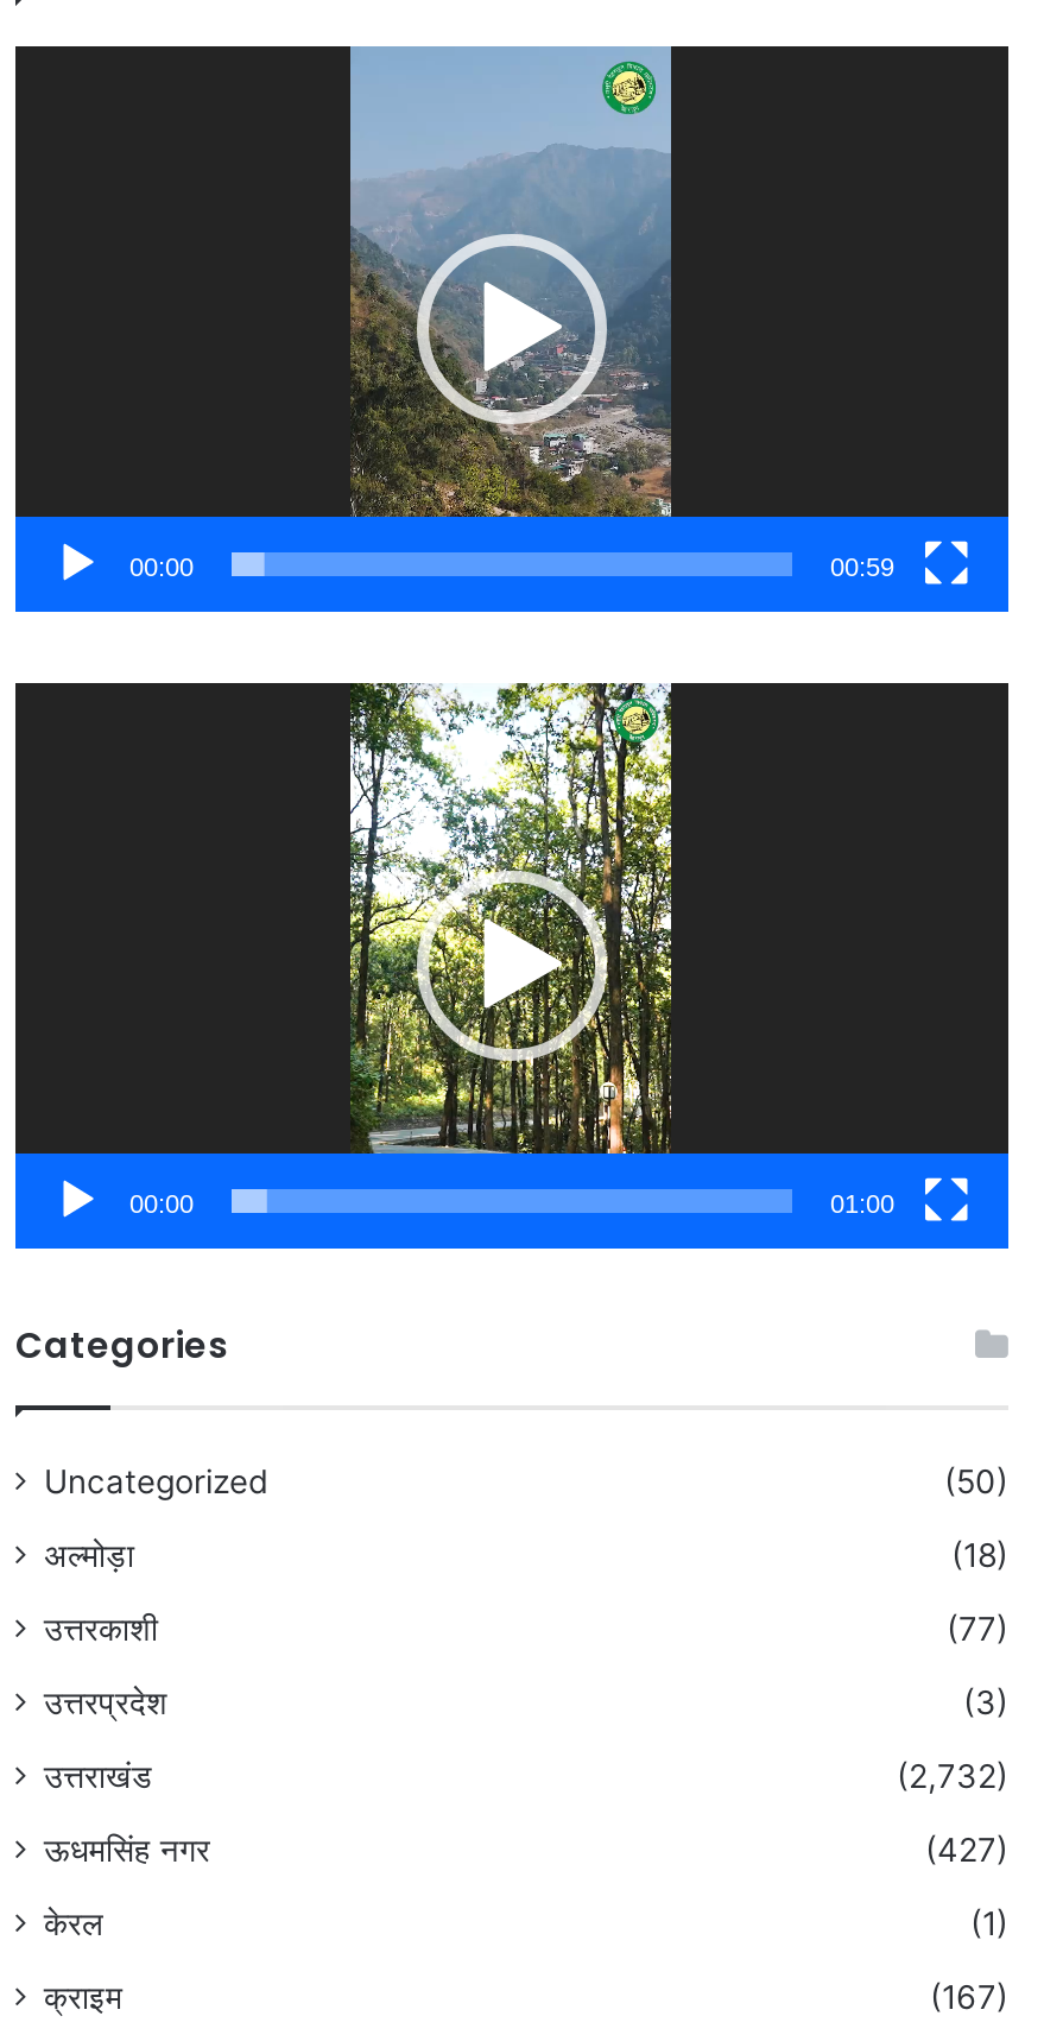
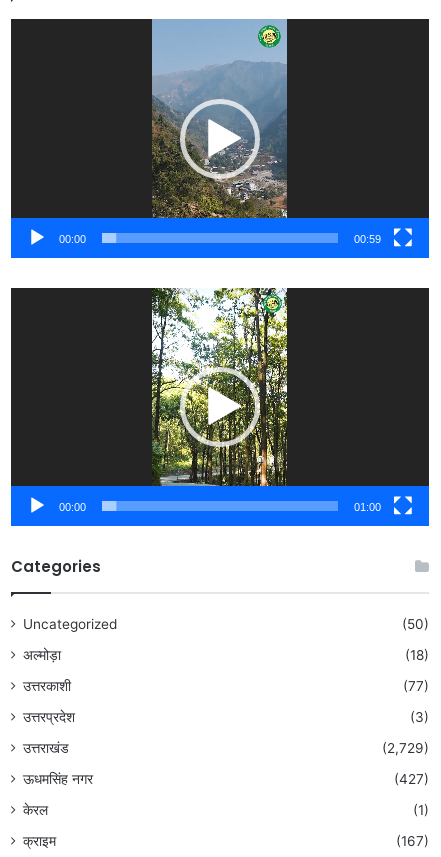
[897,1758,1008,1796] (2,732) -> [382,740,429,756] (2,729)

